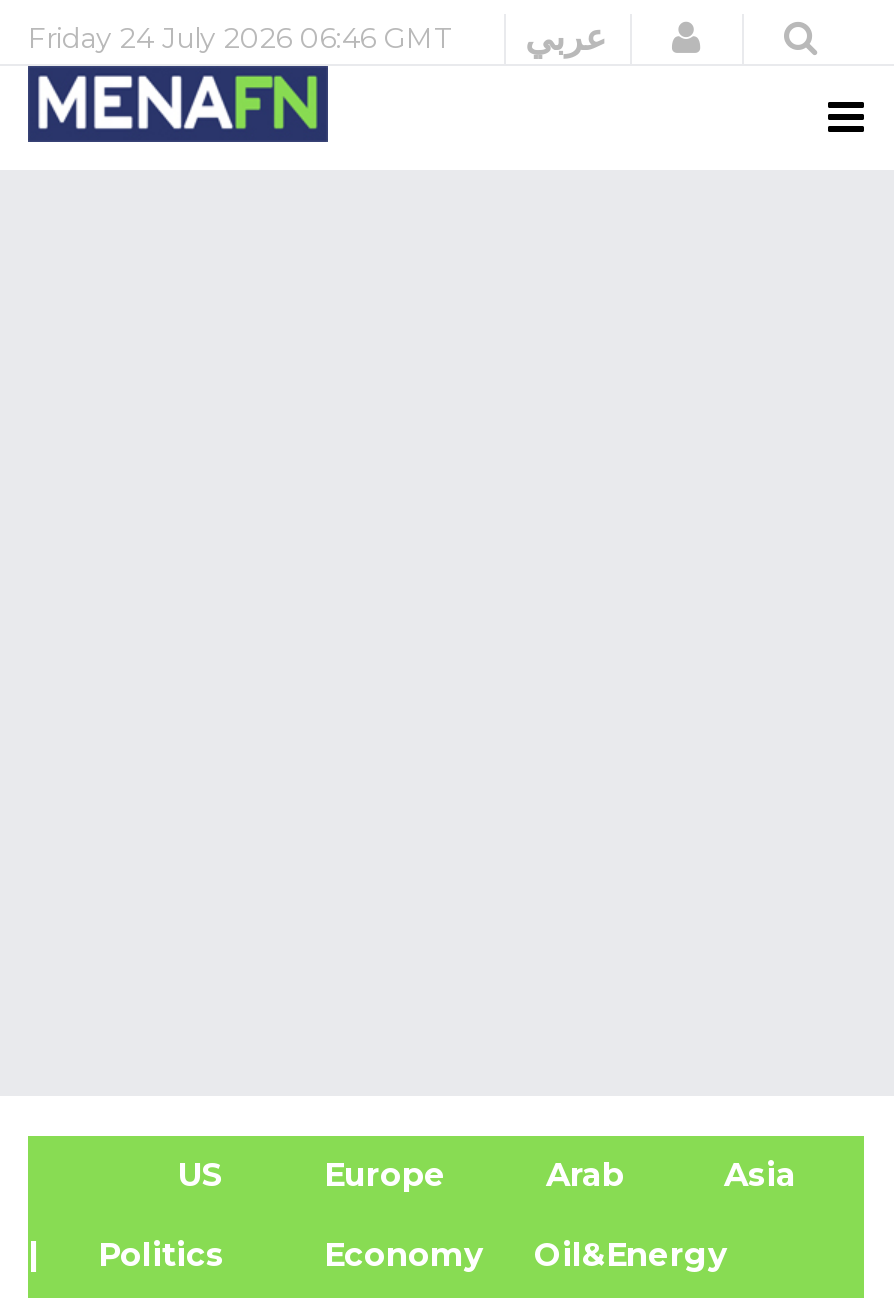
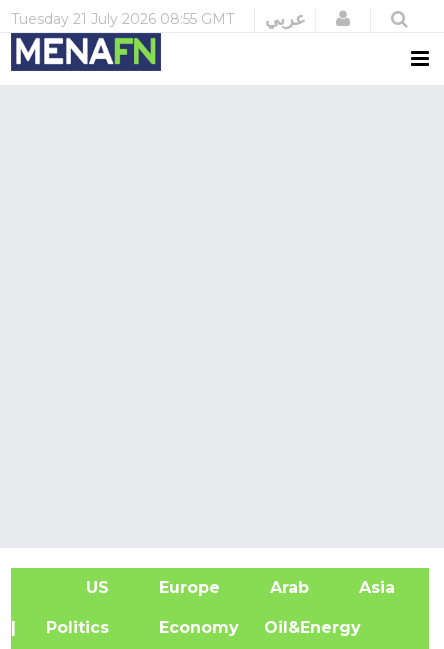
[28,20,450,56] Friday 24 July 2026 06:46 GMT -> [11,10,234,28] Tuesday 21 July 2026 08:55 GMT

